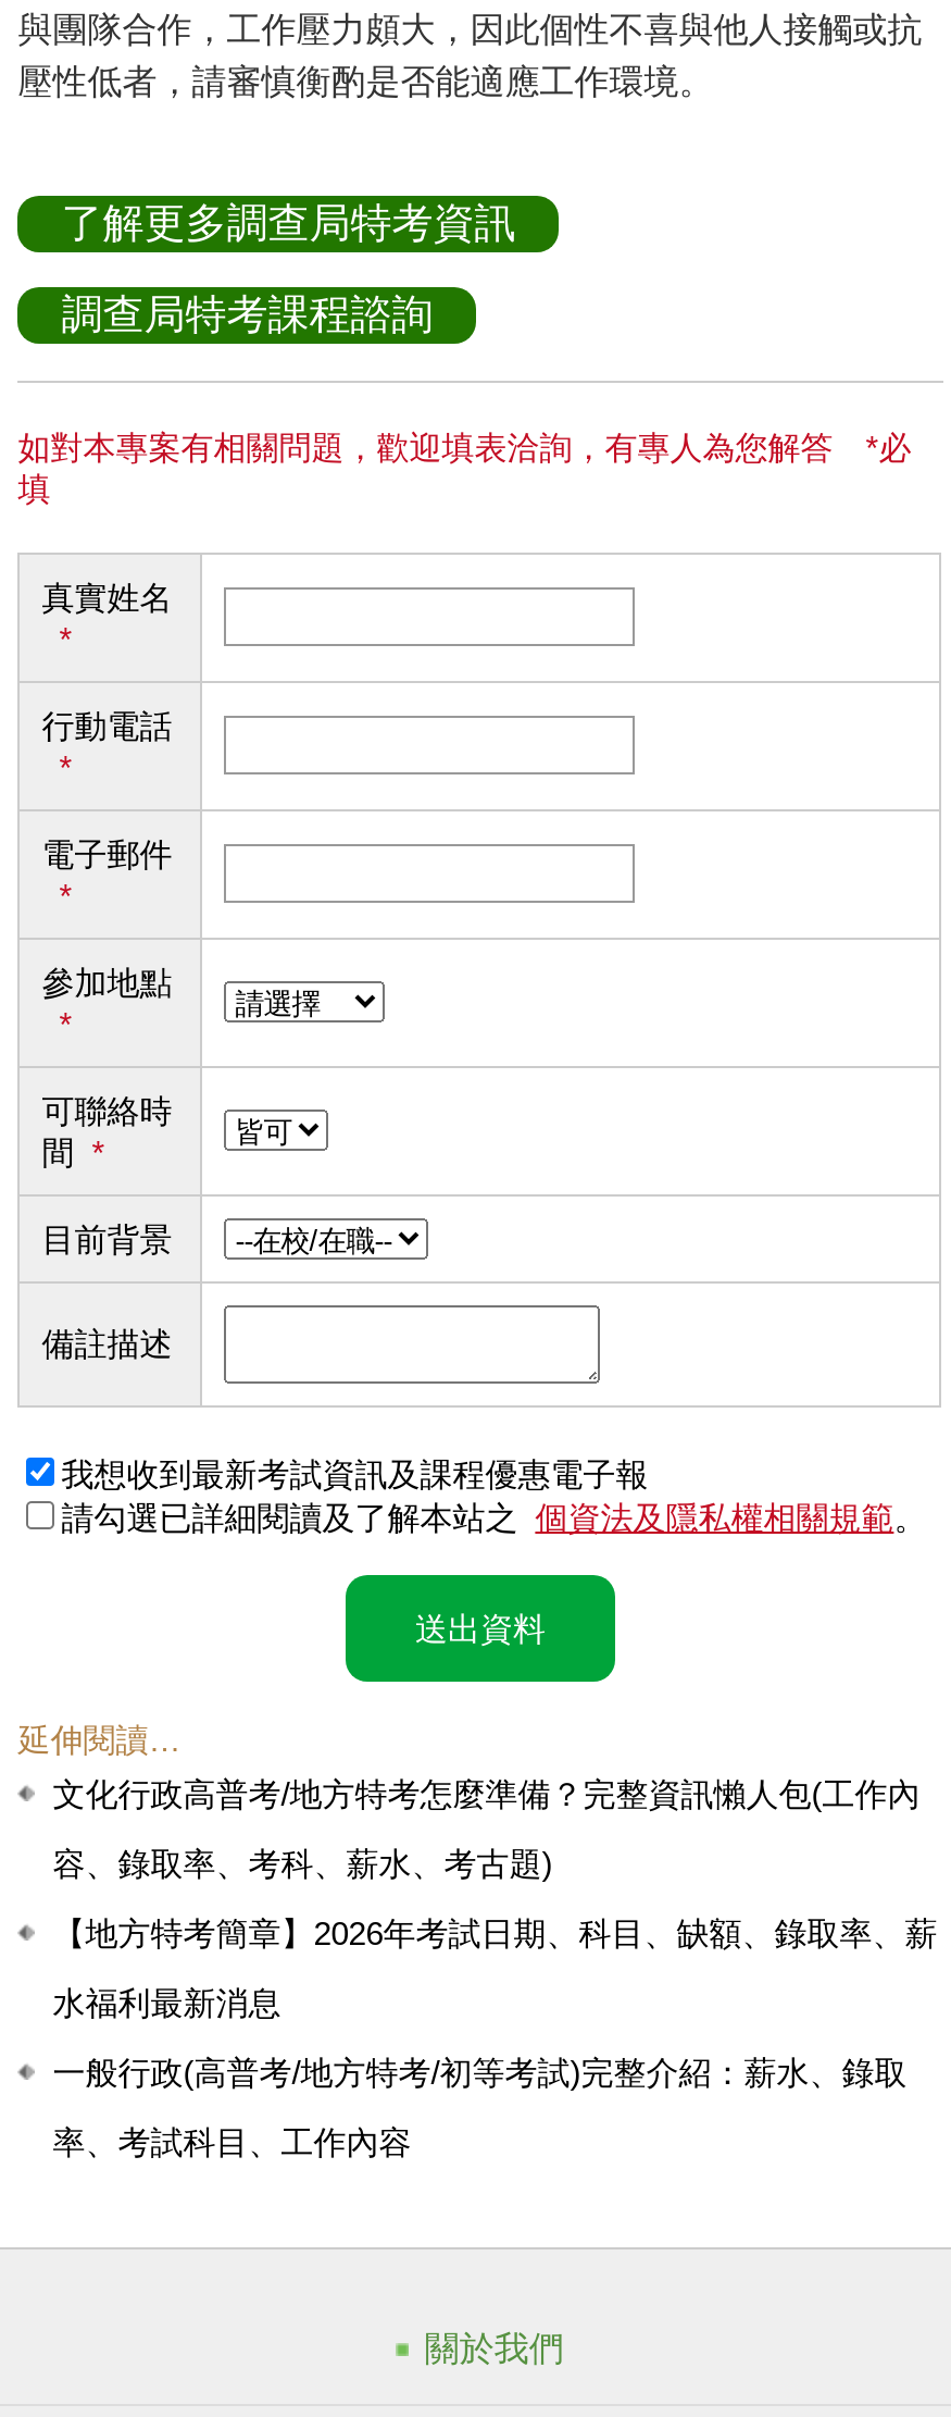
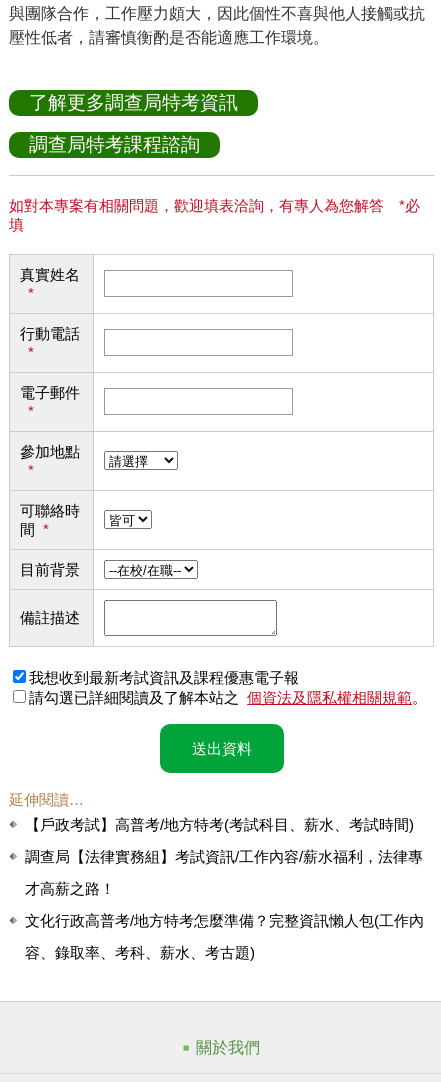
none -> [25,816,423,897] 【戶政考試】高普考/地方特考(考試科目、薪水、考試時間) | 調查局【法律實務組】考試資訊/工作內容/薪水福利，法律專 | 才高薪之路！
moved [53,1775,920,1882] -> [25,912,424,961]: 文化行政高普考/地方特考怎麼準備？完整資訊懶人包(工作內 | 容、錄取率、考科、薪水、考古題)
[53,1914,937,2160] 【地方特考簡章】2026年考試日期、科目、缺額、錄取率、薪 | 水福利最新消息 | 一般行政(高普考/地方特考/初等考試)完整介紹：薪水、錄取 | 率、考試科目、工作內容 -> none

